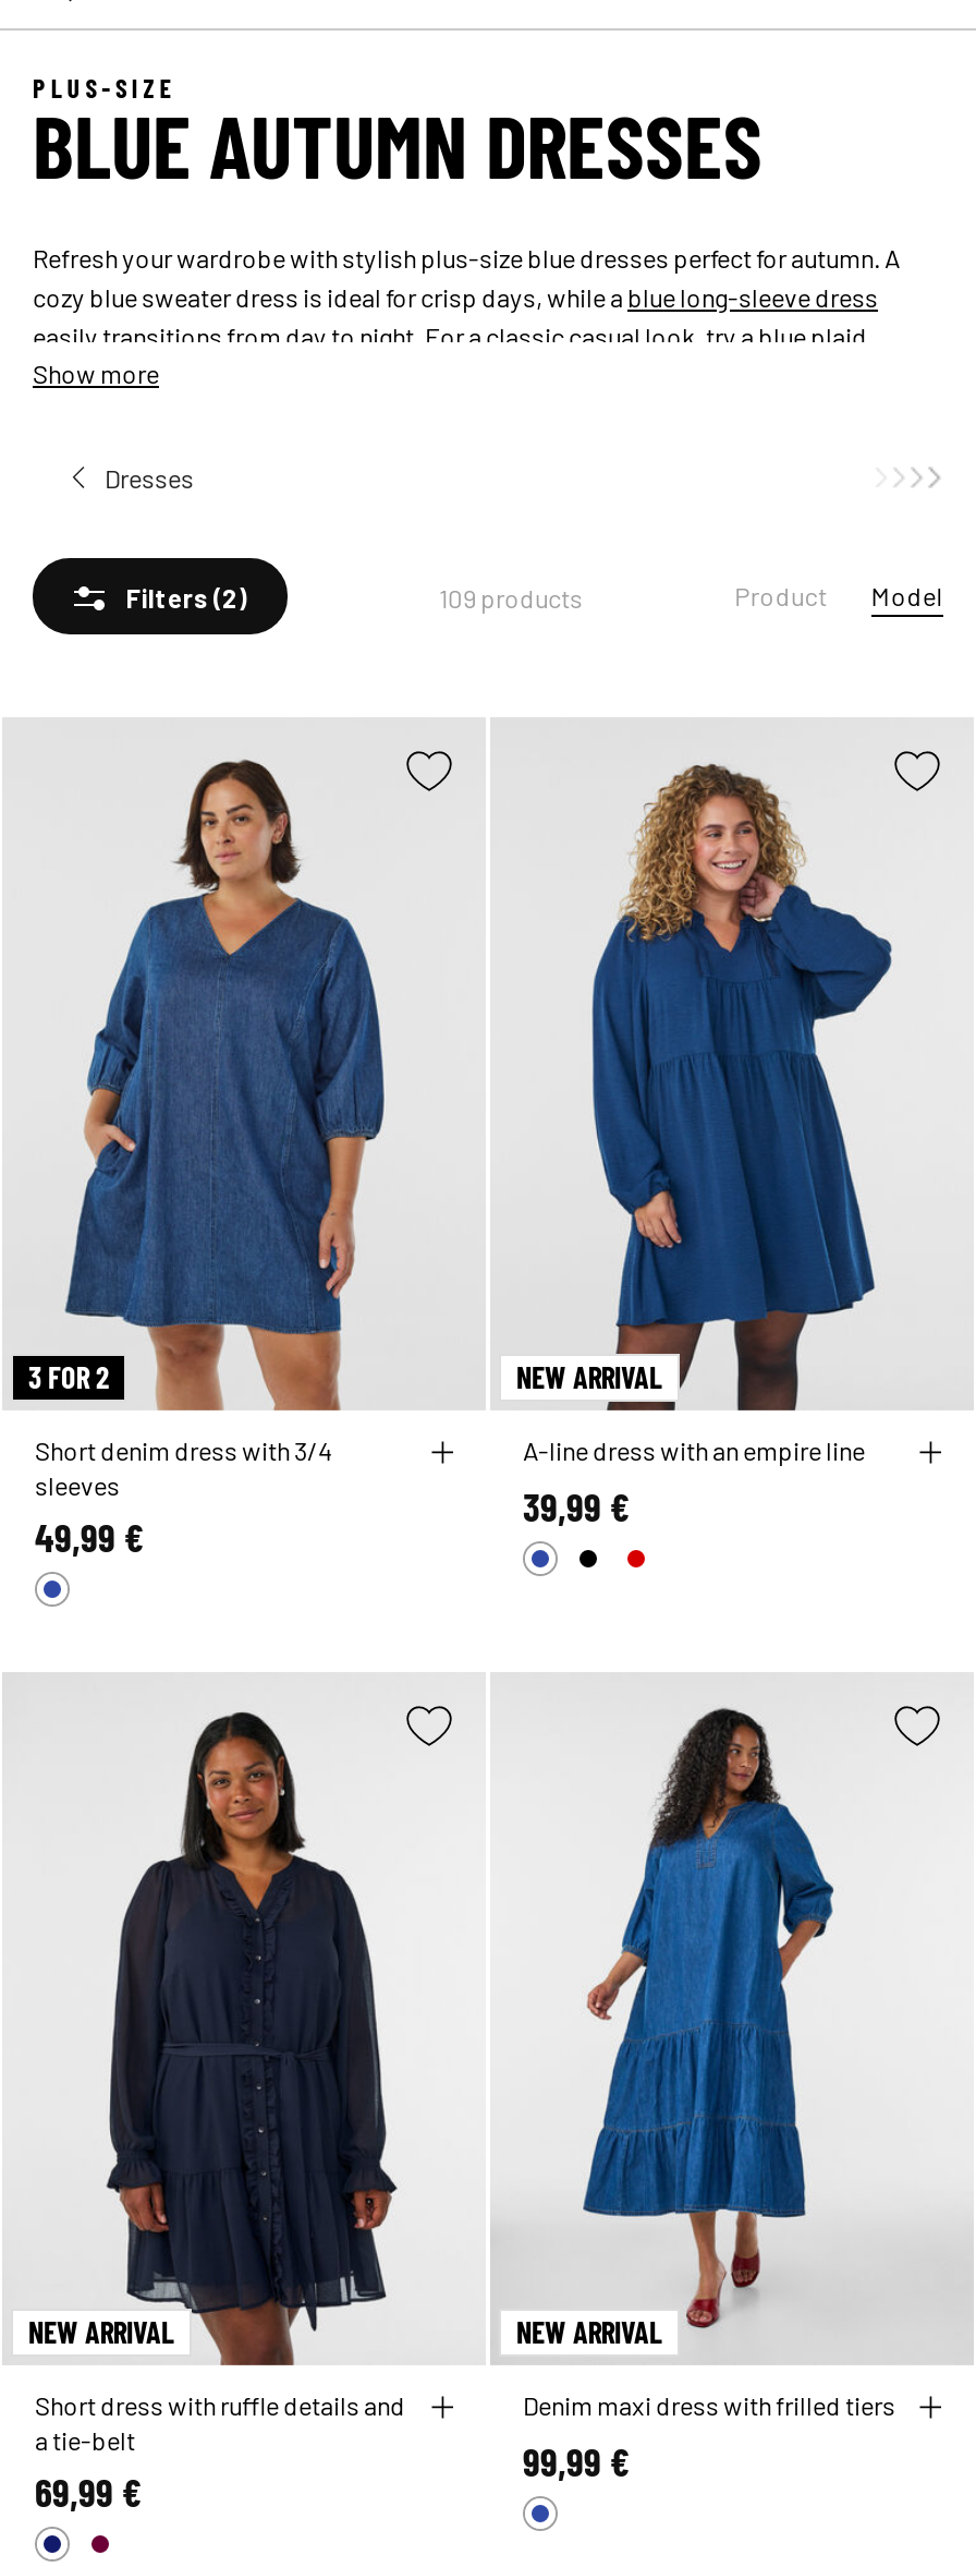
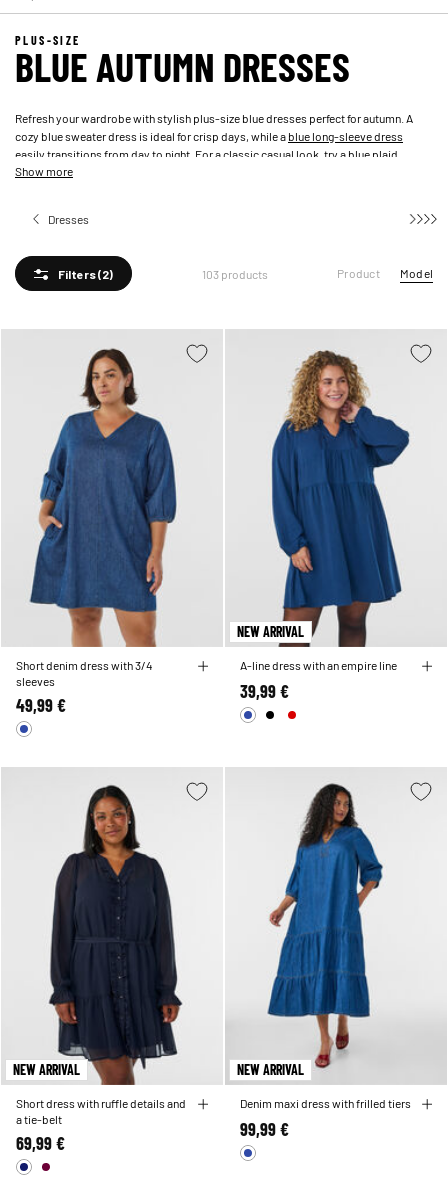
[439,579,583,614] 109 products -> [201,265,267,281] 103 products
[28,1359,109,1396] 3 FOR 2 -> none

